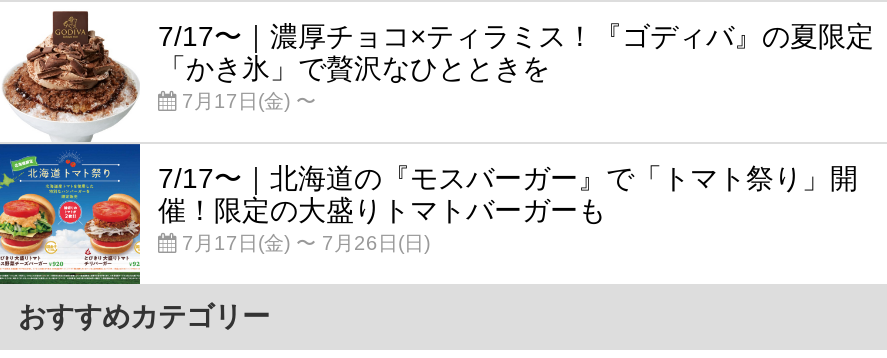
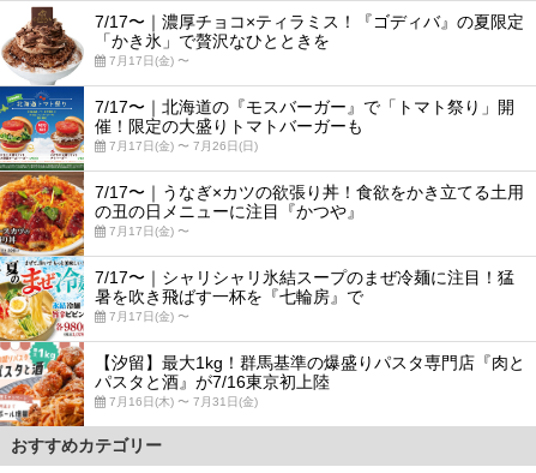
none -> [4,170,525,427] [image] | 7/17〜｜うなぎ×カツの欲張り丼！食欲をかき立てる土用 | の丑の日メニューに注目『かつや』 | 7月17日(金) 〜 | 7/17〜｜シャリシャリ氷結スープのまぜ冷麺に注目！猛 | 暑を吹き飛ばす一杯を『七輪房』で | 7月17日(金) 〜 | 【汐留】最大1kg！群馬基準の爆盛りパスタ専門店『肉と | パスタと酒』が7/16東京初上陸 | 7月16日(木) 〜 7月31日(金)

